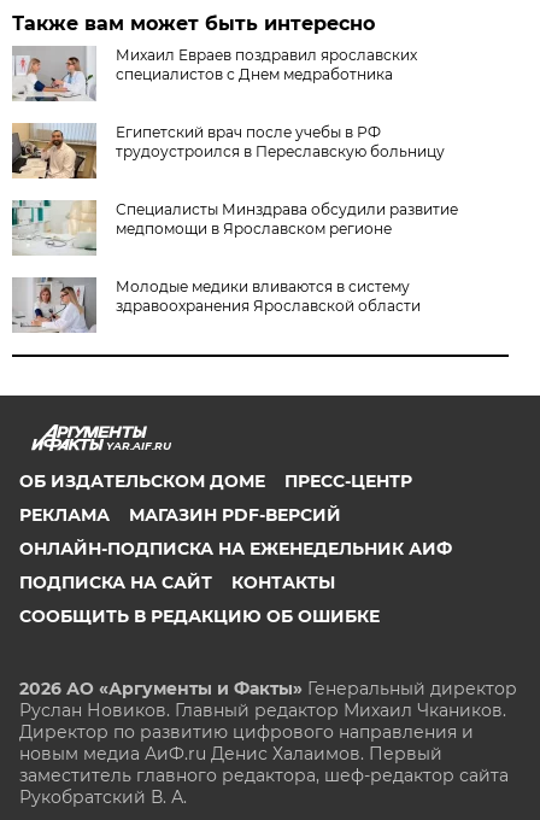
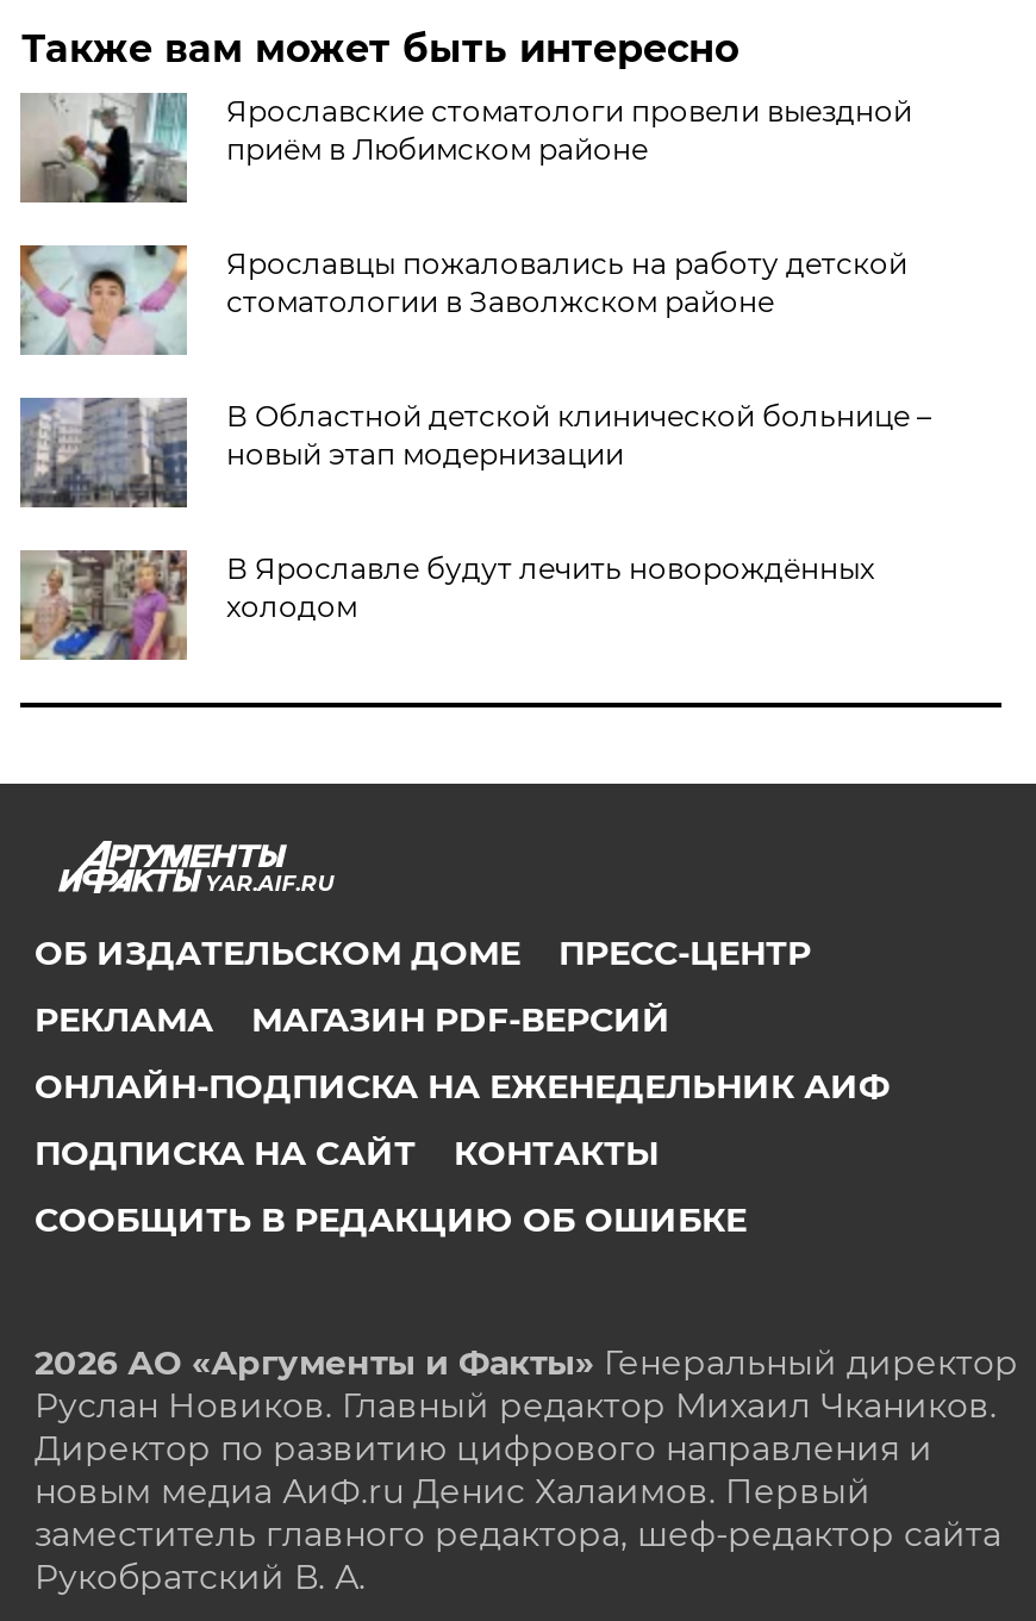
[13,46,418,102] [image] | Михаил Евраев поздравил ярославских | специалистов с Днем медработника -> [20,93,912,205] [image] | Ярославские стоматологи провели выездной | приём в Любимском районе
[11,122,445,180] [image] | Египетский врач после учебы в РФ | трудоустроился в Переславскую больницу -> [18,243,907,357] [image] | Ярославцы пожаловались на работу детской | стоматологии в Заволжском районе
[11,199,459,256] [image] | Специалисты Минздрава обсудили развитие | медпомощи в Ярославском регионе -> [20,398,931,510] [image] | В Областной детской клинической больнице – | новый этап модернизации
[12,277,421,333] [image] | Молодые медики вливаются в систему | здравоохранения Ярославской области -> [20,550,874,662] [image] | В Ярославле будут лечить новорождённых | холодом

